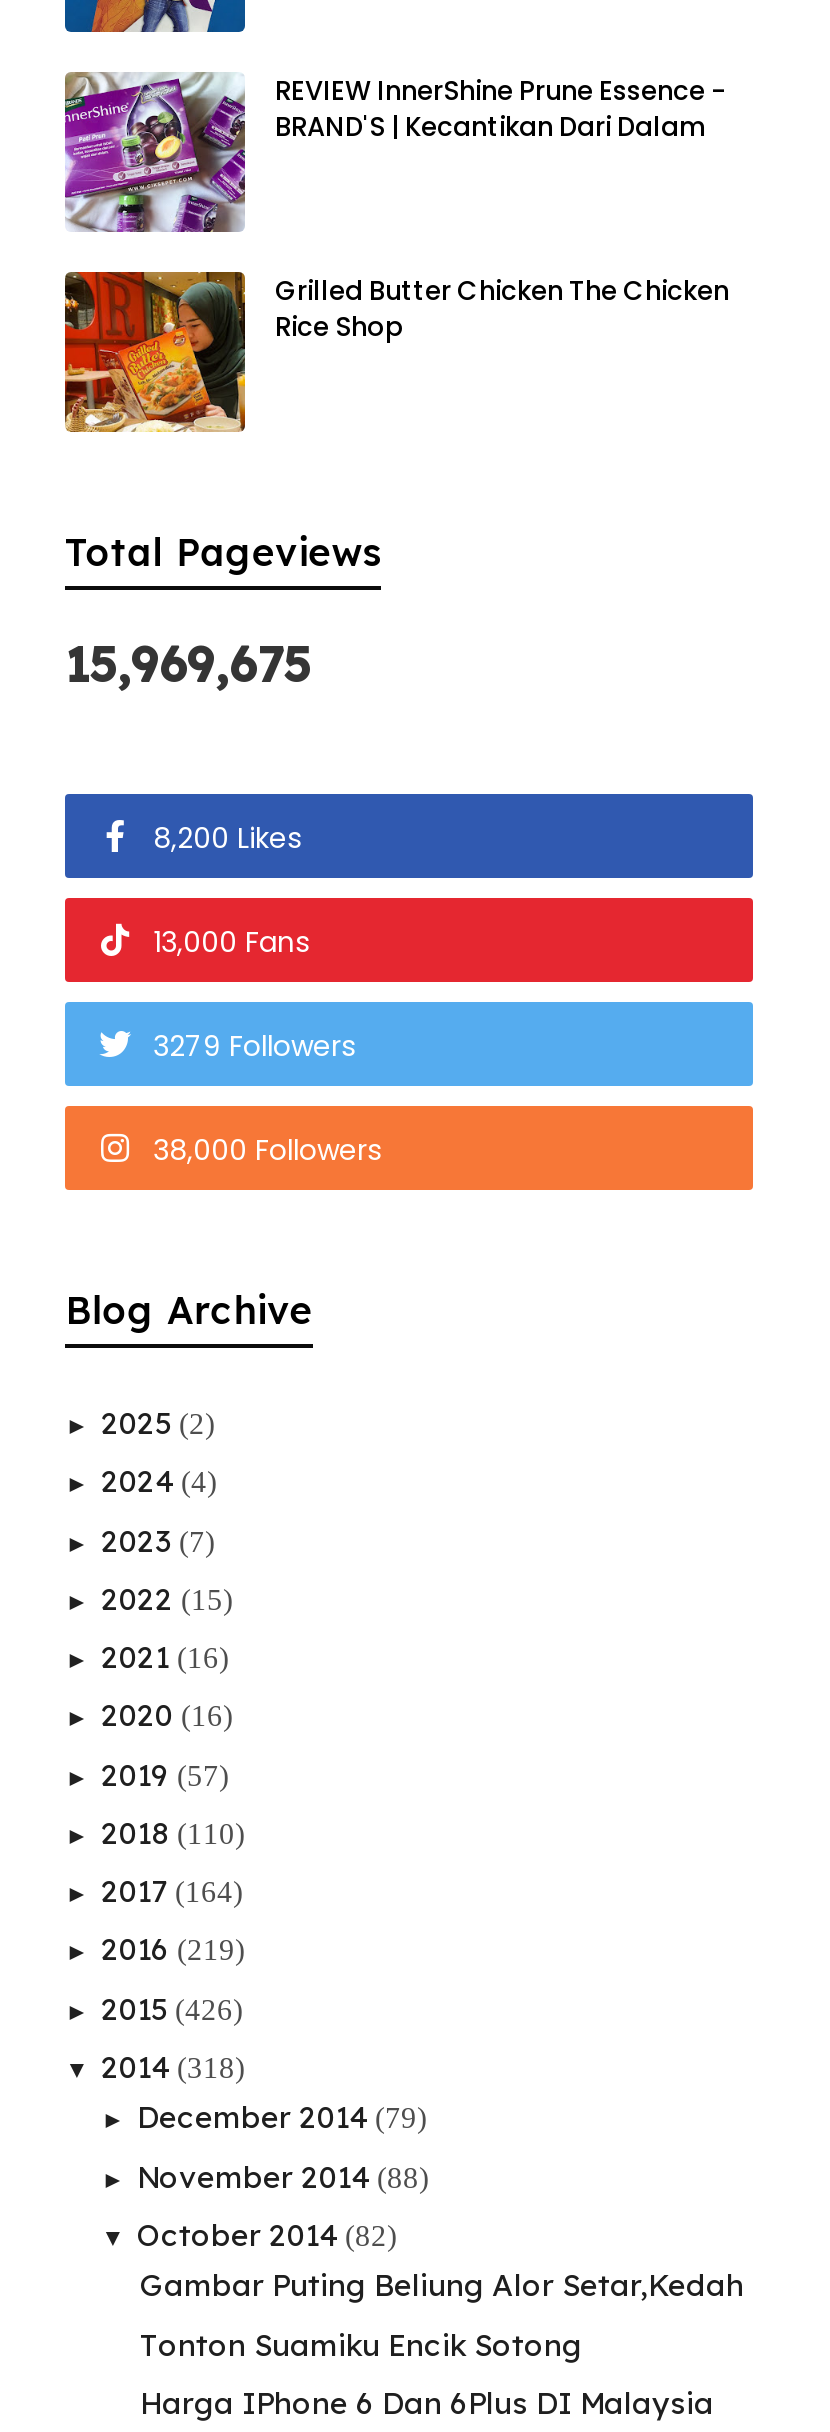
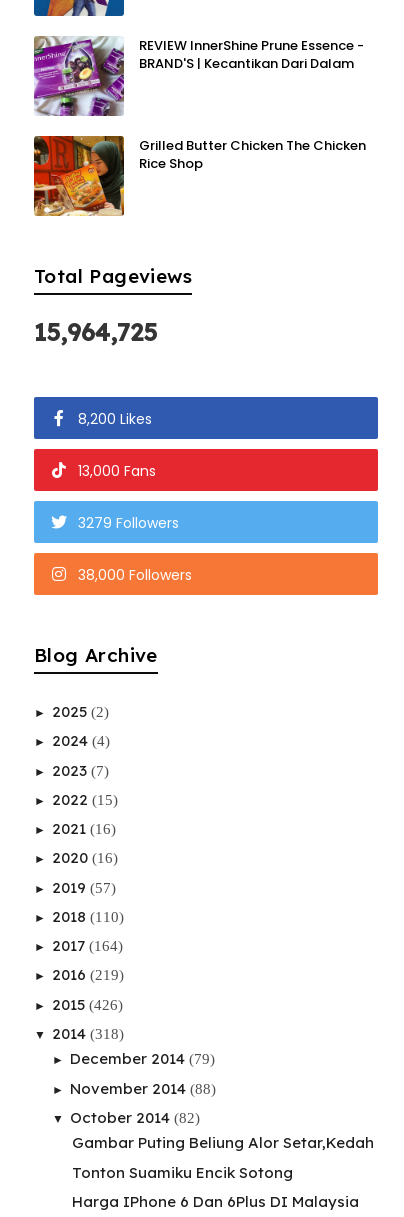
[65,633,311,693] 15,969,675 -> [34,317,157,347] 15,964,725

